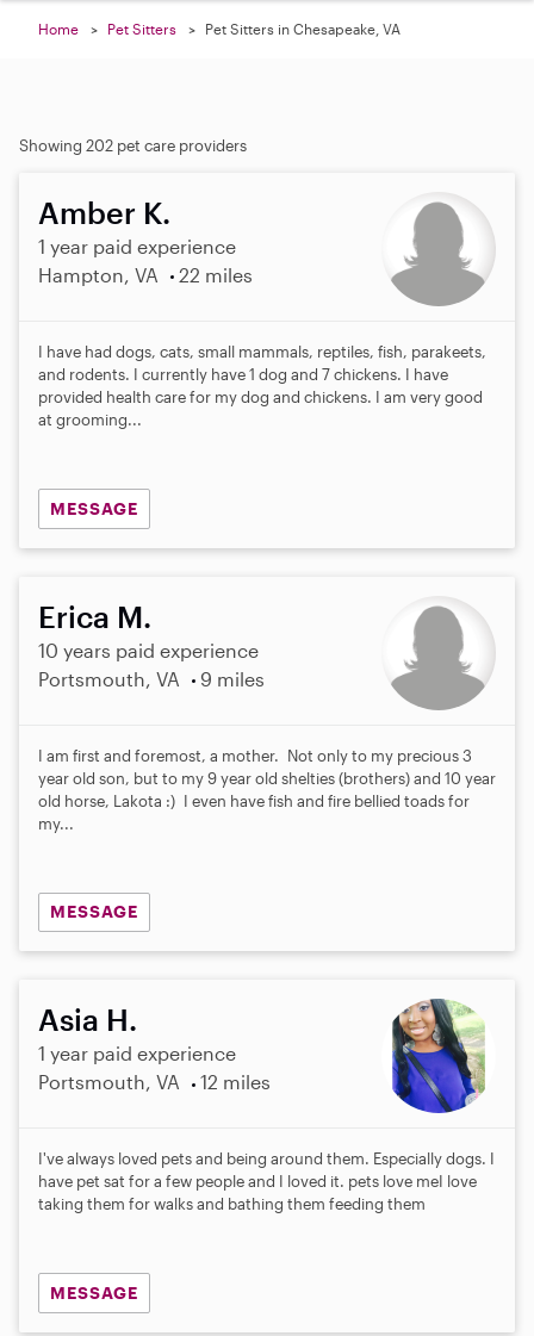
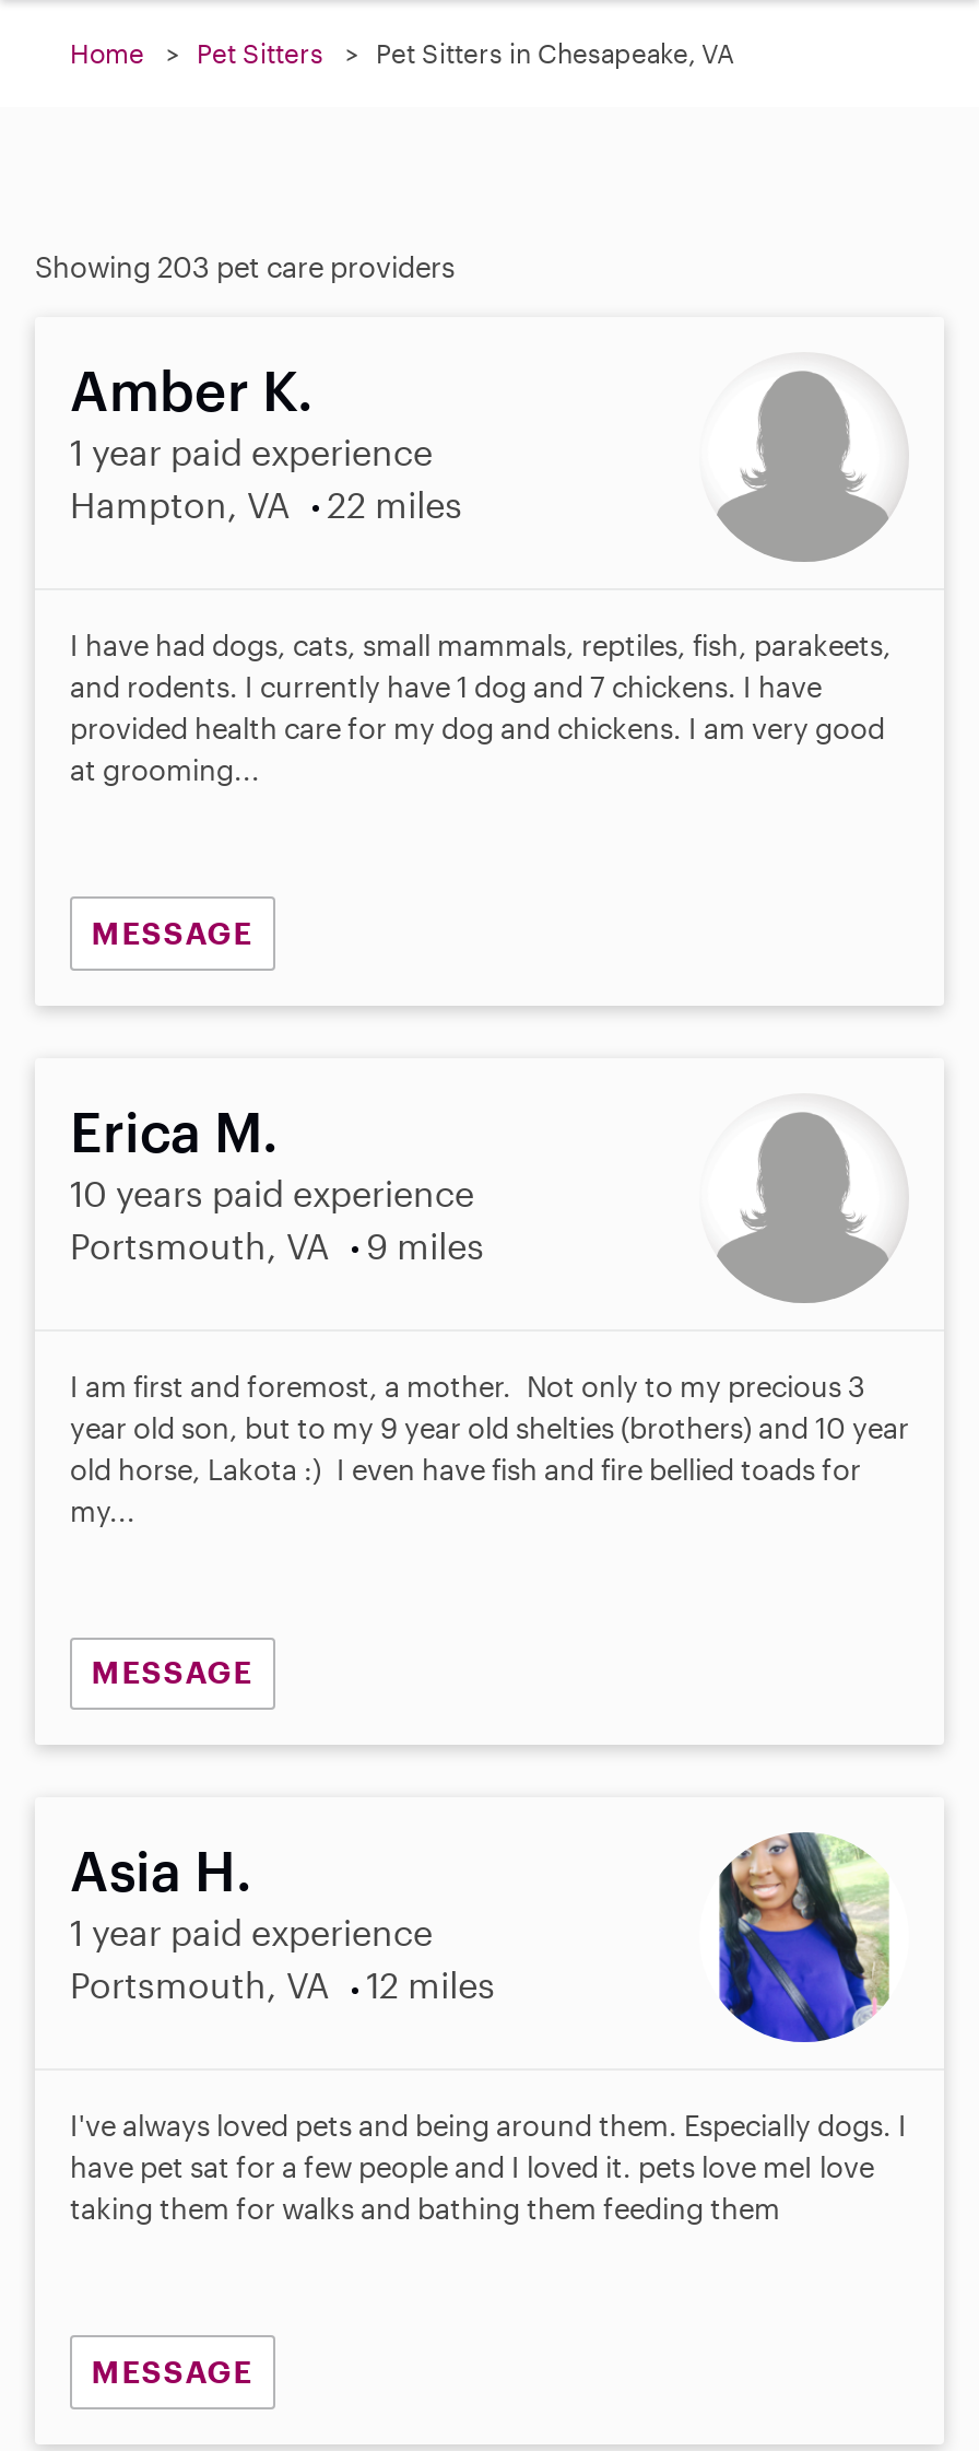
[19,136,247,155] Showing 202 pet care providers -> [35,249,455,284] Showing 203 pet care providers

